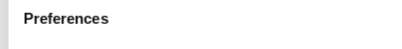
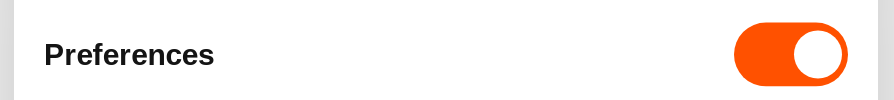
none -> [732,21,850,89] [image]

